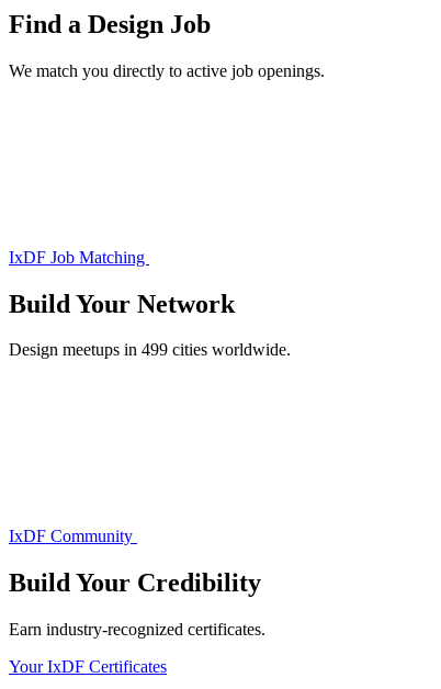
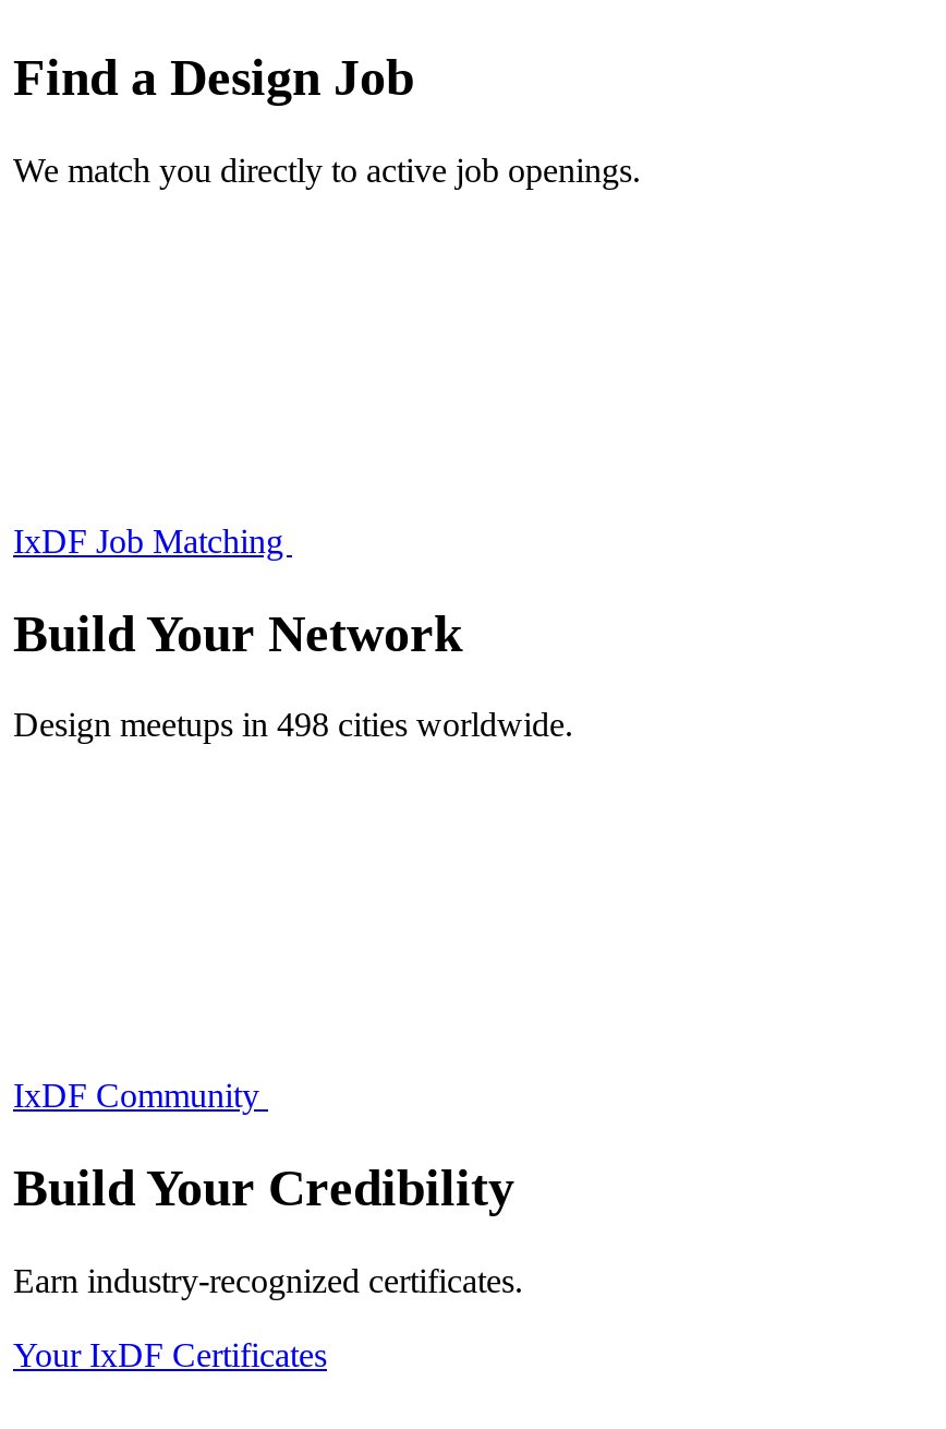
[9,341,291,359] Design meetups in 499 cities worldwide. -> [13,707,573,744] Design meetups in 498 cities worldwide.

